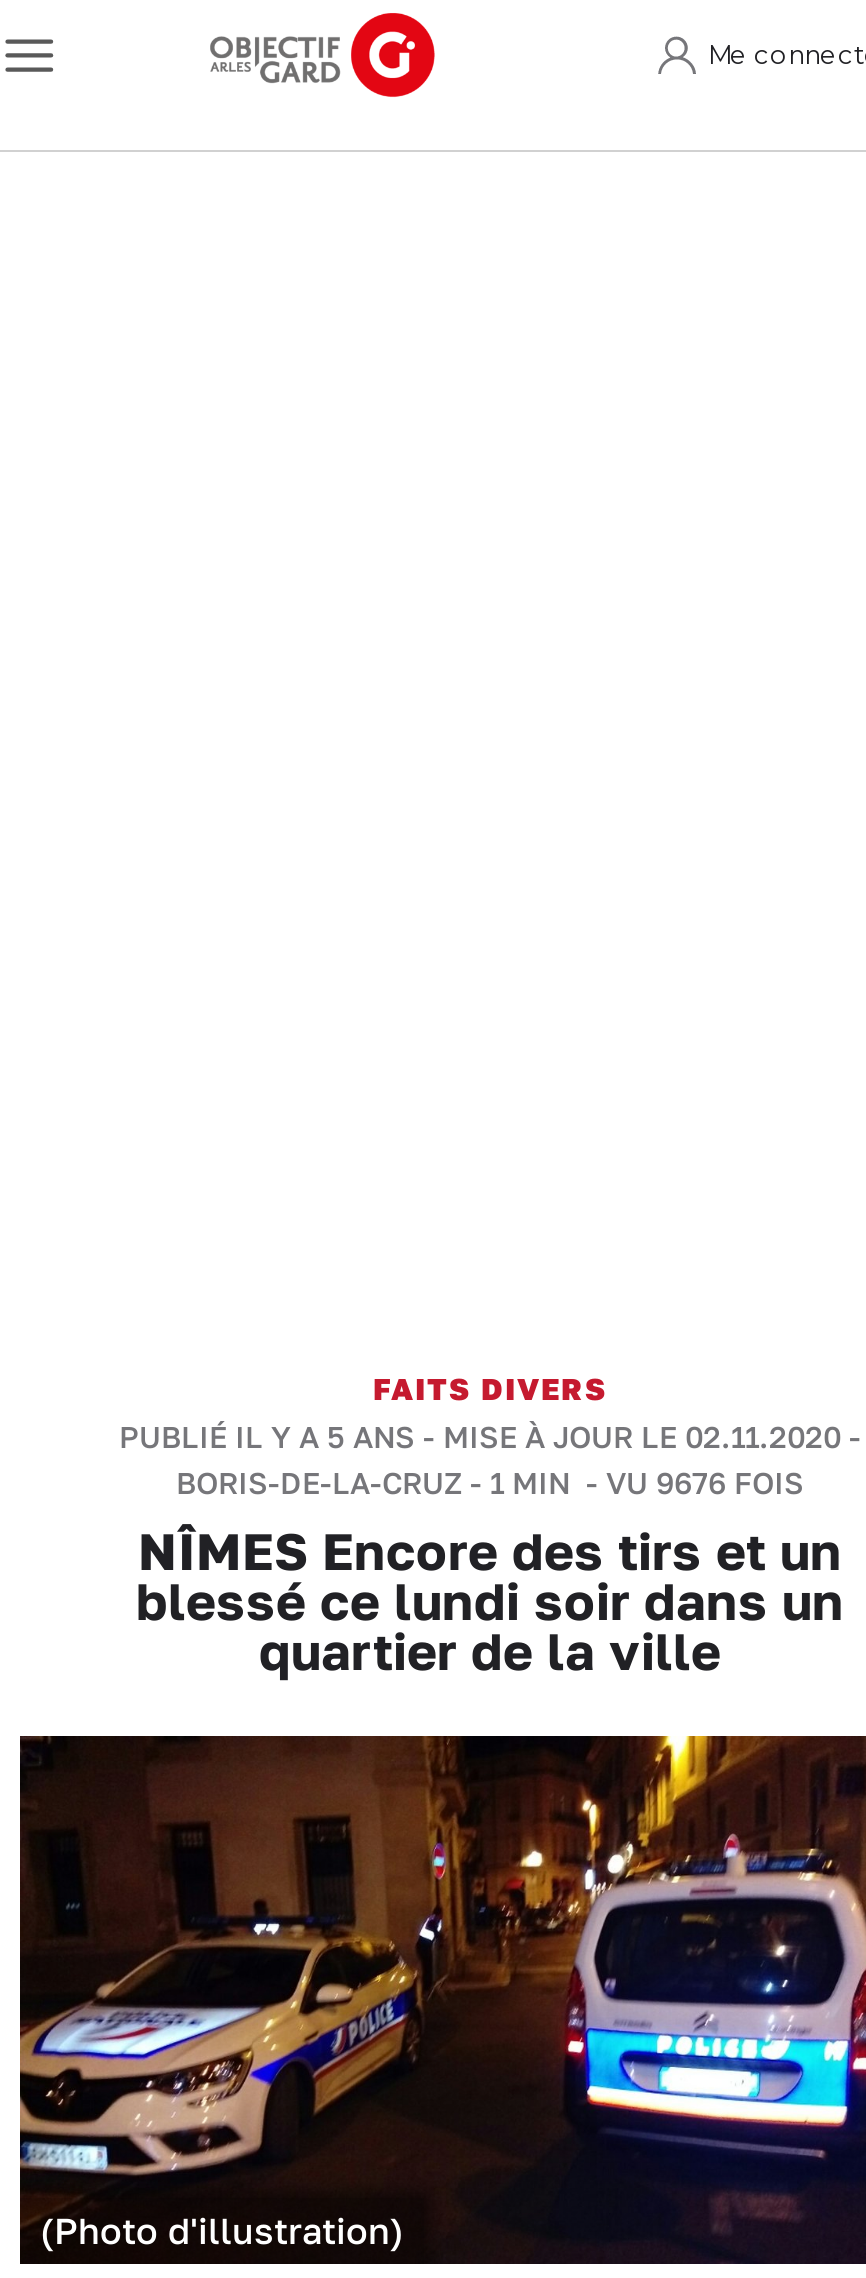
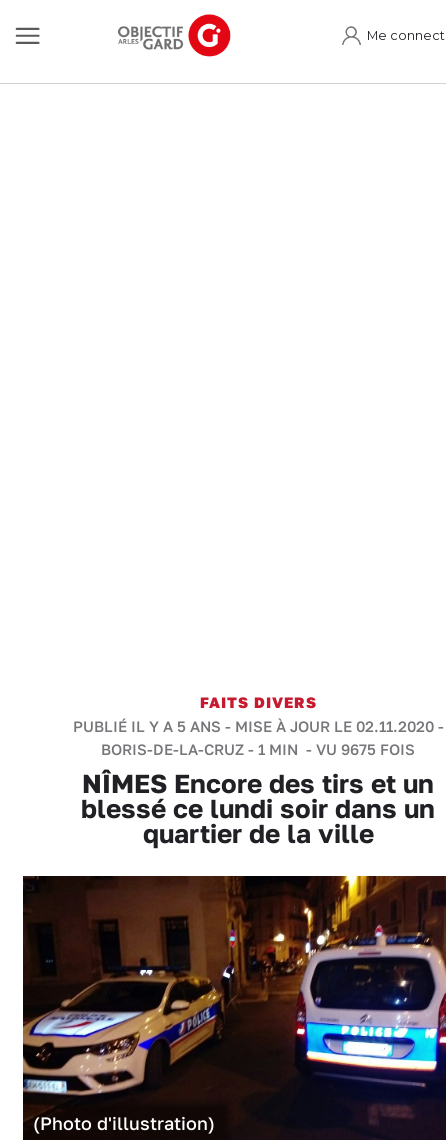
[176,1464,804,1500] BORIS-DE-LA-CRUZ - 1 MIN - VU 9676 FOIS -> [101,740,415,758] BORIS-DE-LA-CRUZ - 1 MIN - VU 9675 FOIS

